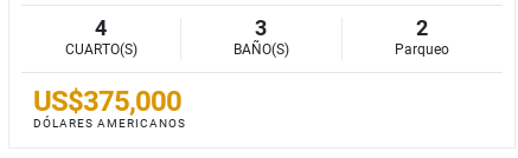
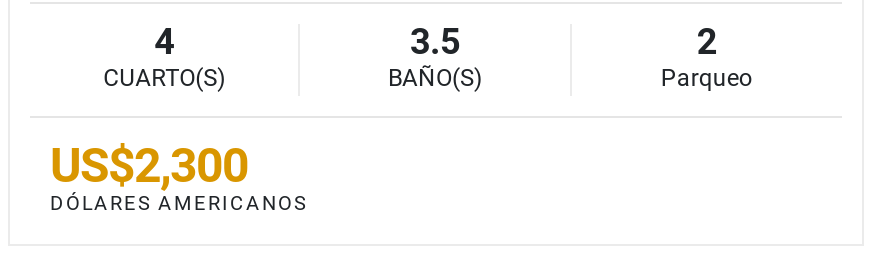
[255,15,267,40] 3 -> [410,20,460,62] 3.5
[33,85,181,118] US$375,000 -> [50,138,248,194] US$2,300

